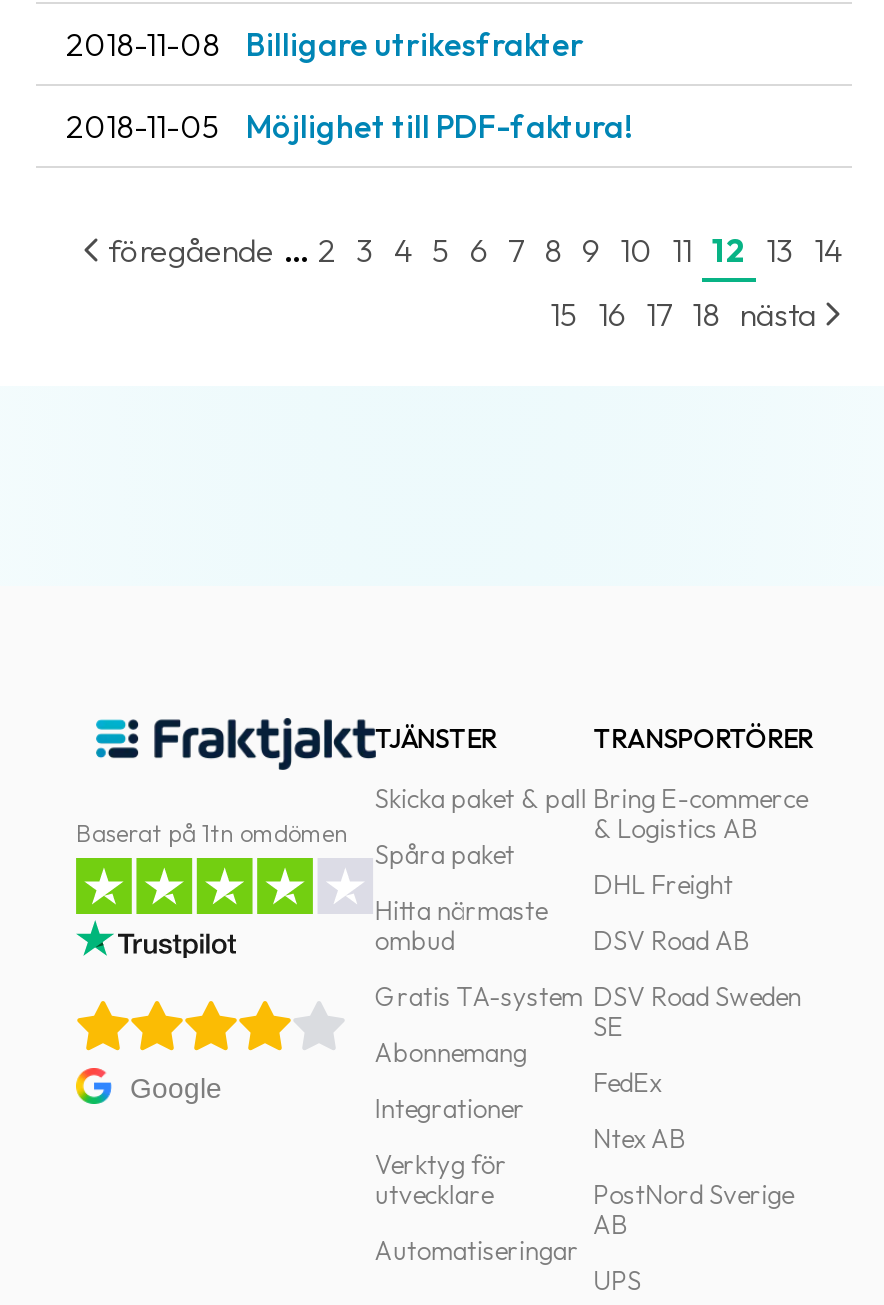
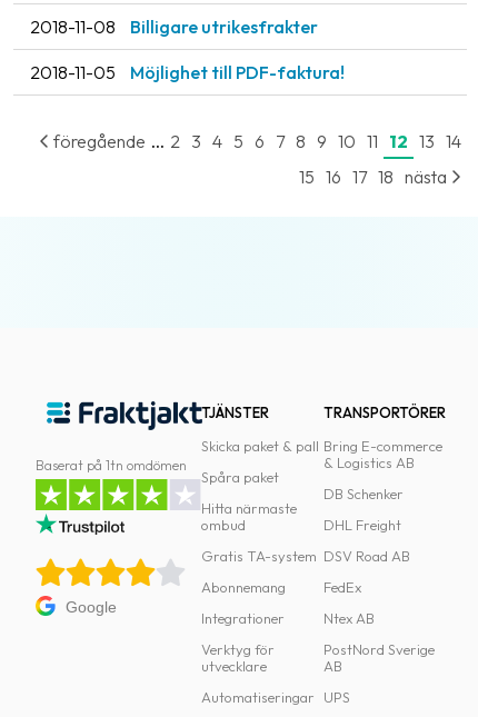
none -> [323,485,403,502] DB Schenker
moved [593,868,749,956] -> [323,516,410,565]: DHL Freight | DSV Road AB
[593,980,801,1042] DSV Road Sweden | SE -> none

